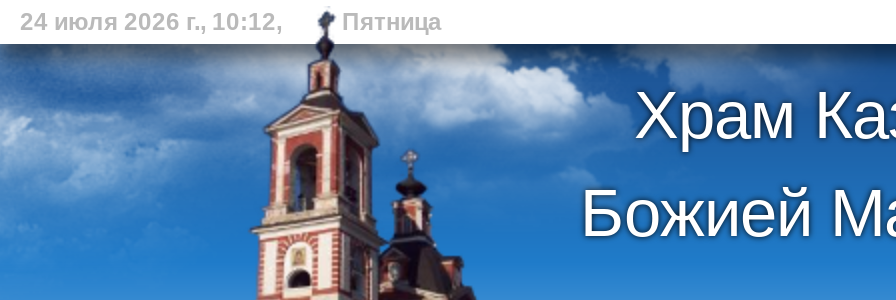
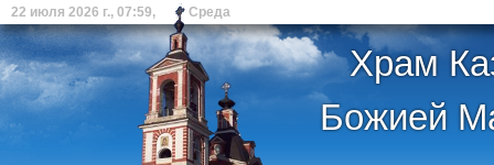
[20,8,442,36] 24 июля 2026 г., 10:12, Пятница -> [11,4,230,20] 22 июля 2026 г., 07:59, Среда

